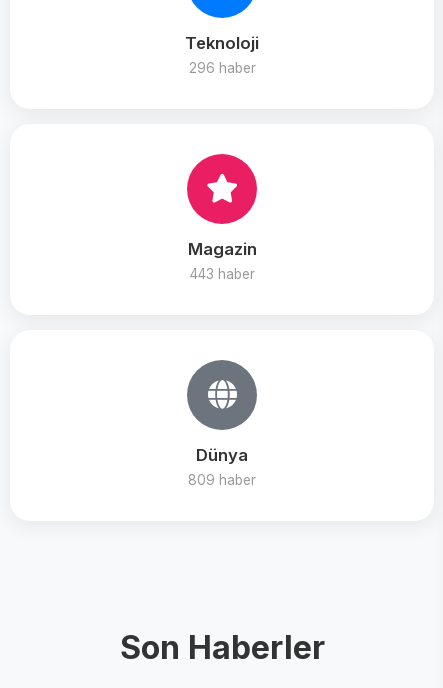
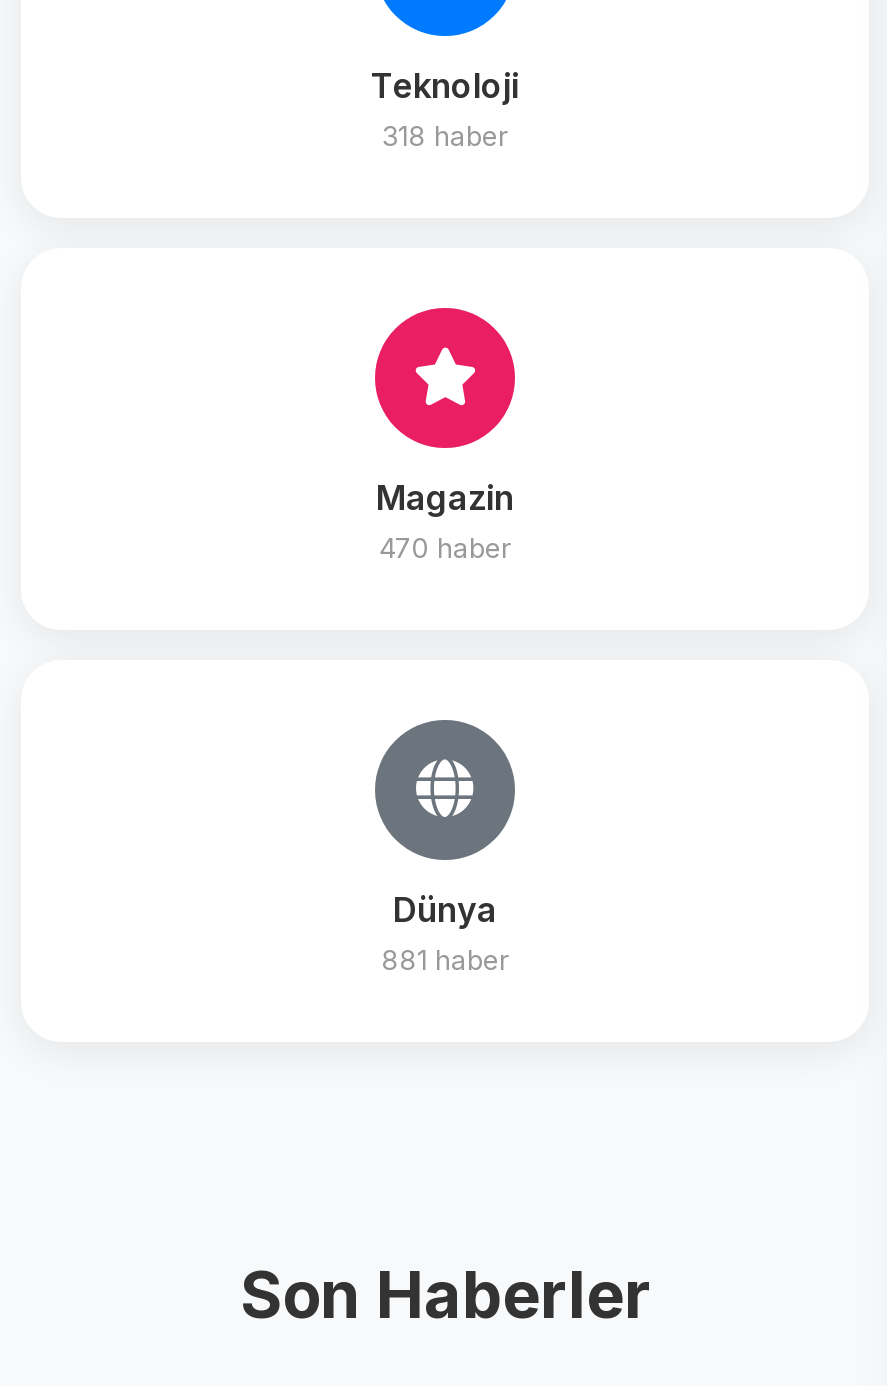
[188,60,255,76] 296 haber -> [382,120,508,152] 318 haber
[189,266,254,282] 443 haber -> [379,532,511,564] 470 haber
[188,472,256,488] 809 haber -> [381,944,509,976] 881 haber

